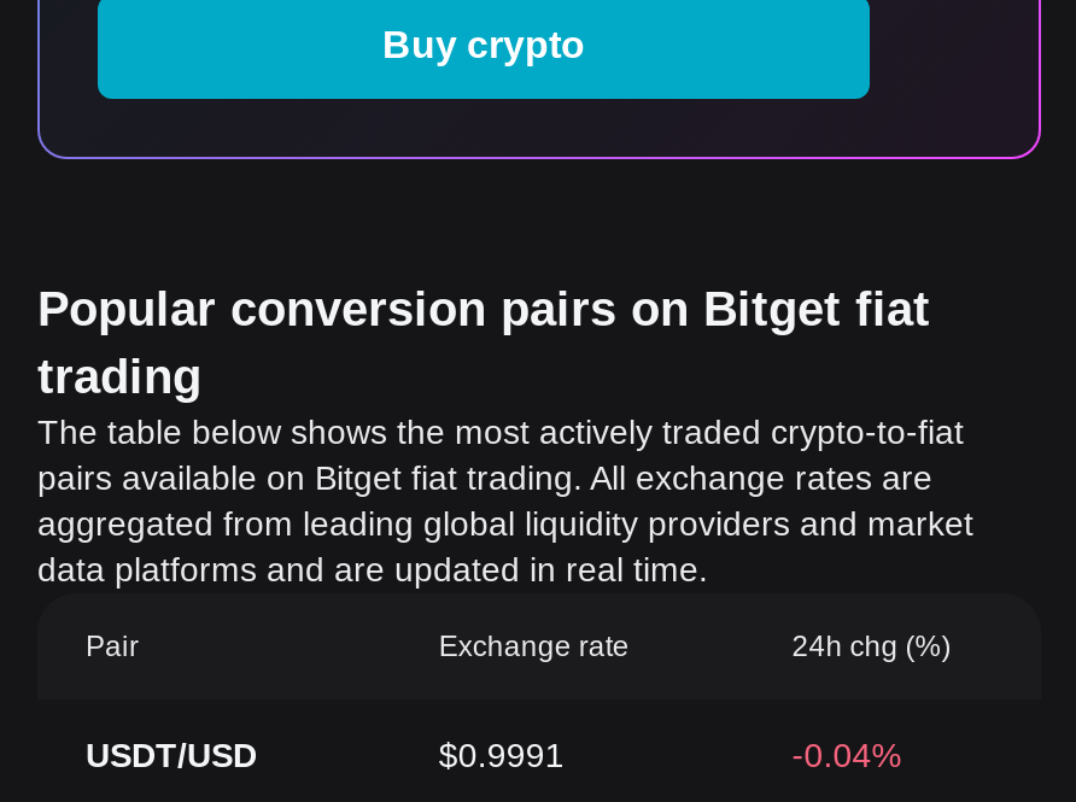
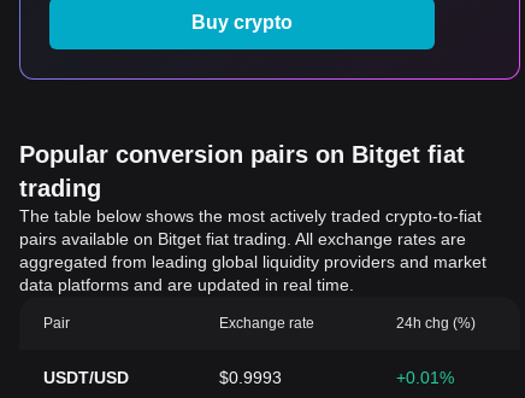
[439,736,564,774] $0.9991 -> [220,368,282,387] $0.9993
[792,736,901,774] -0.04% -> [396,368,454,387] +0.01%

